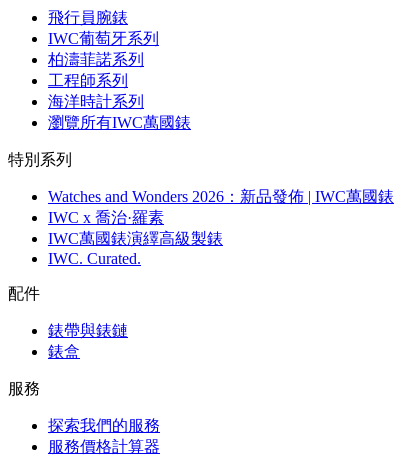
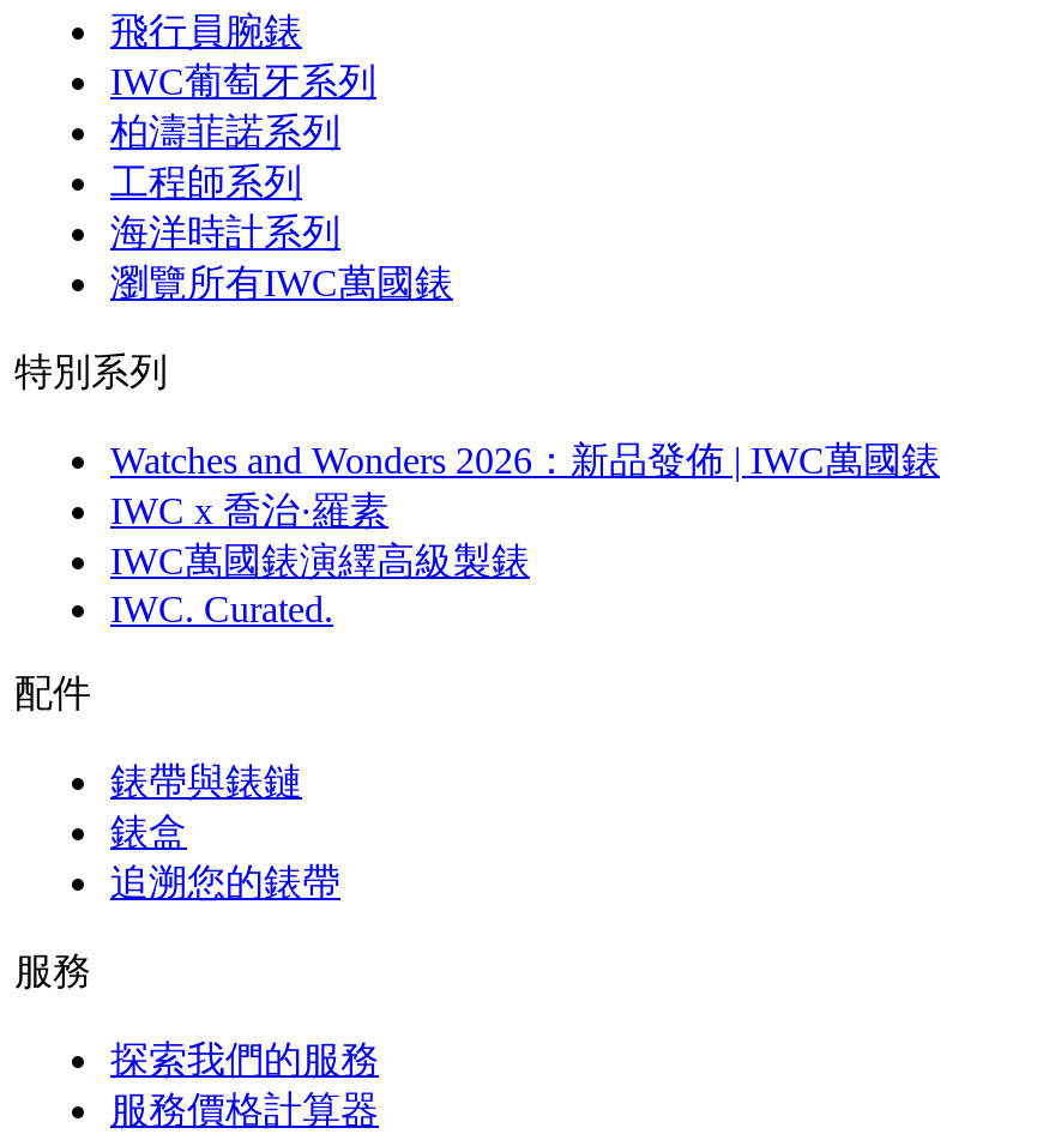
none -> [110,863,340,904] 追溯您的錶帶

